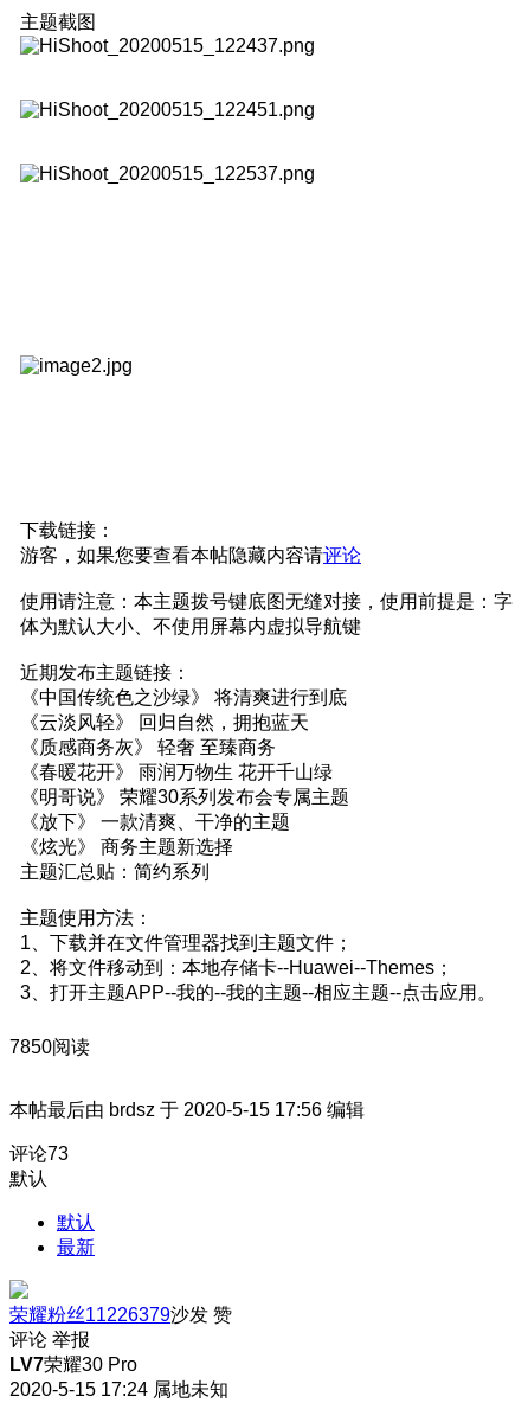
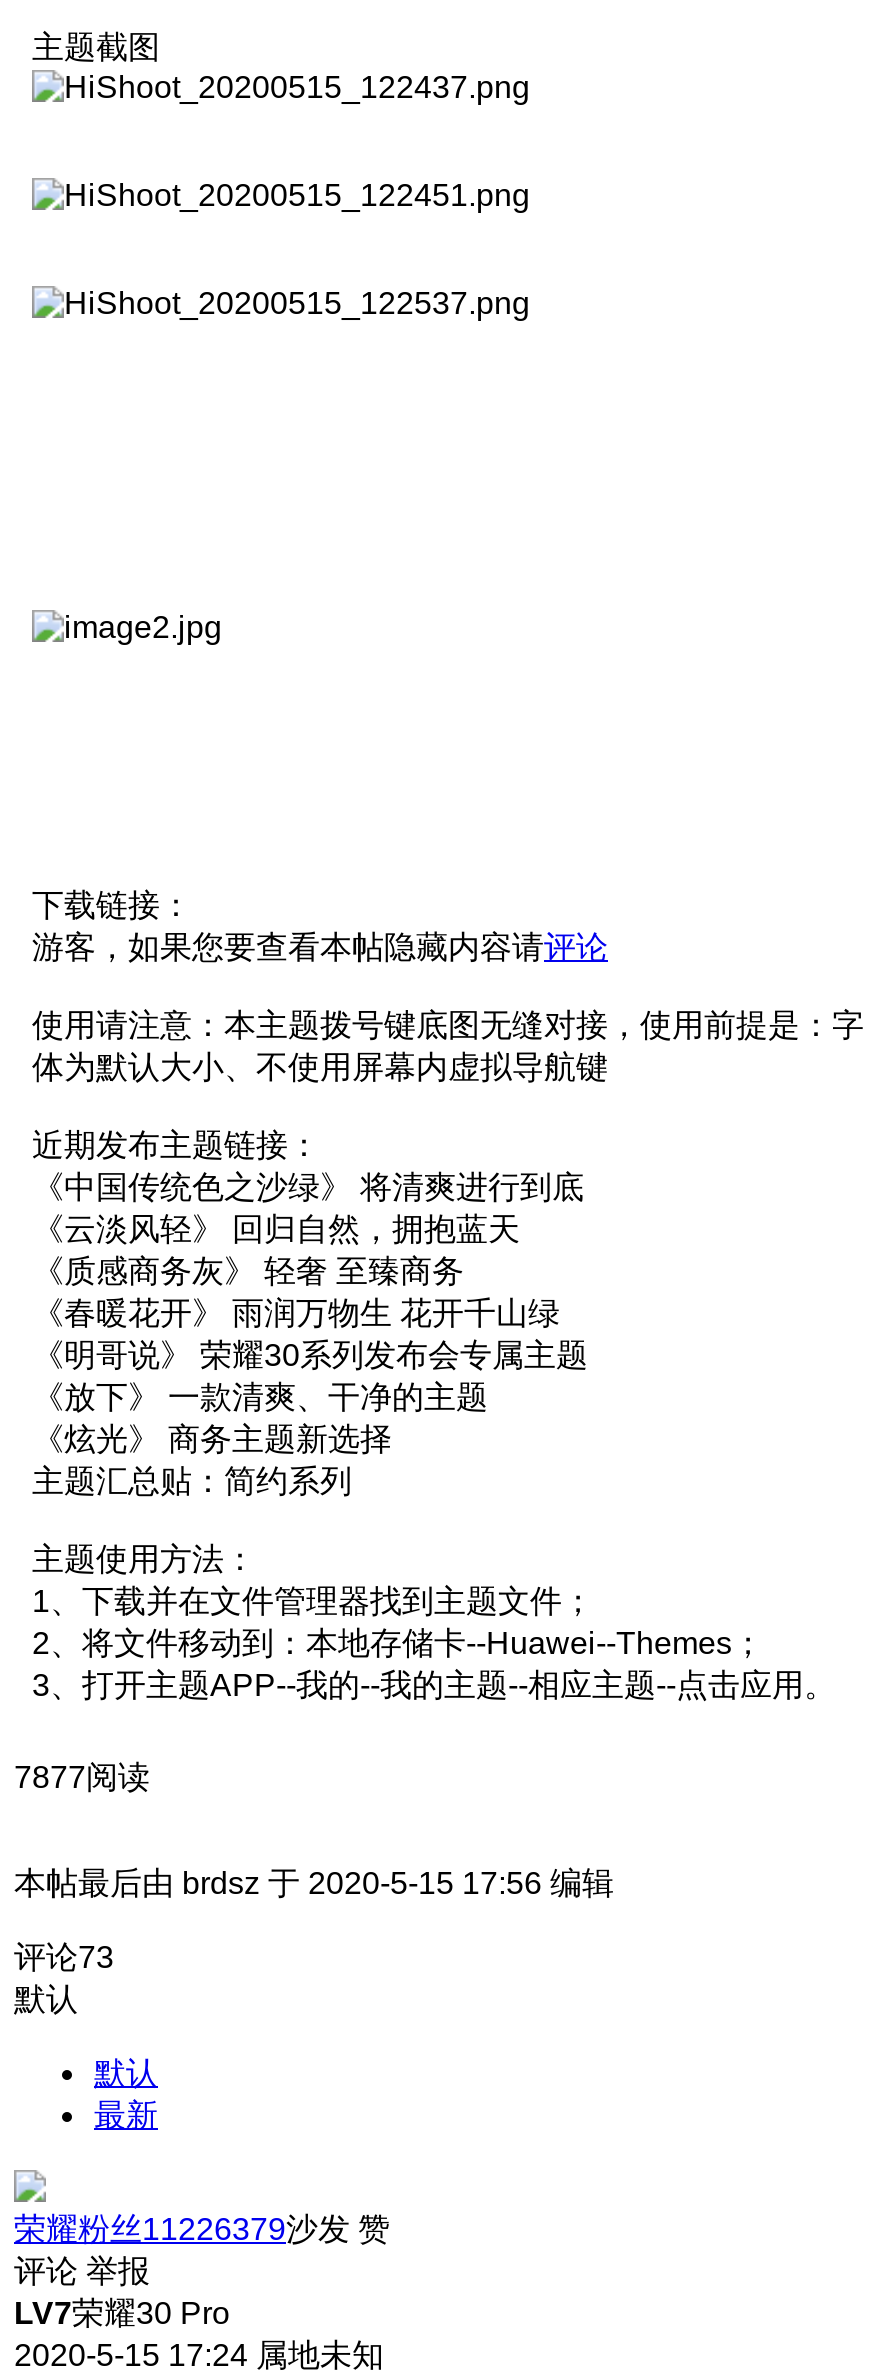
[9,1037,90,1057] 7850阅读 -> [14,1760,150,1794] 7877阅读

